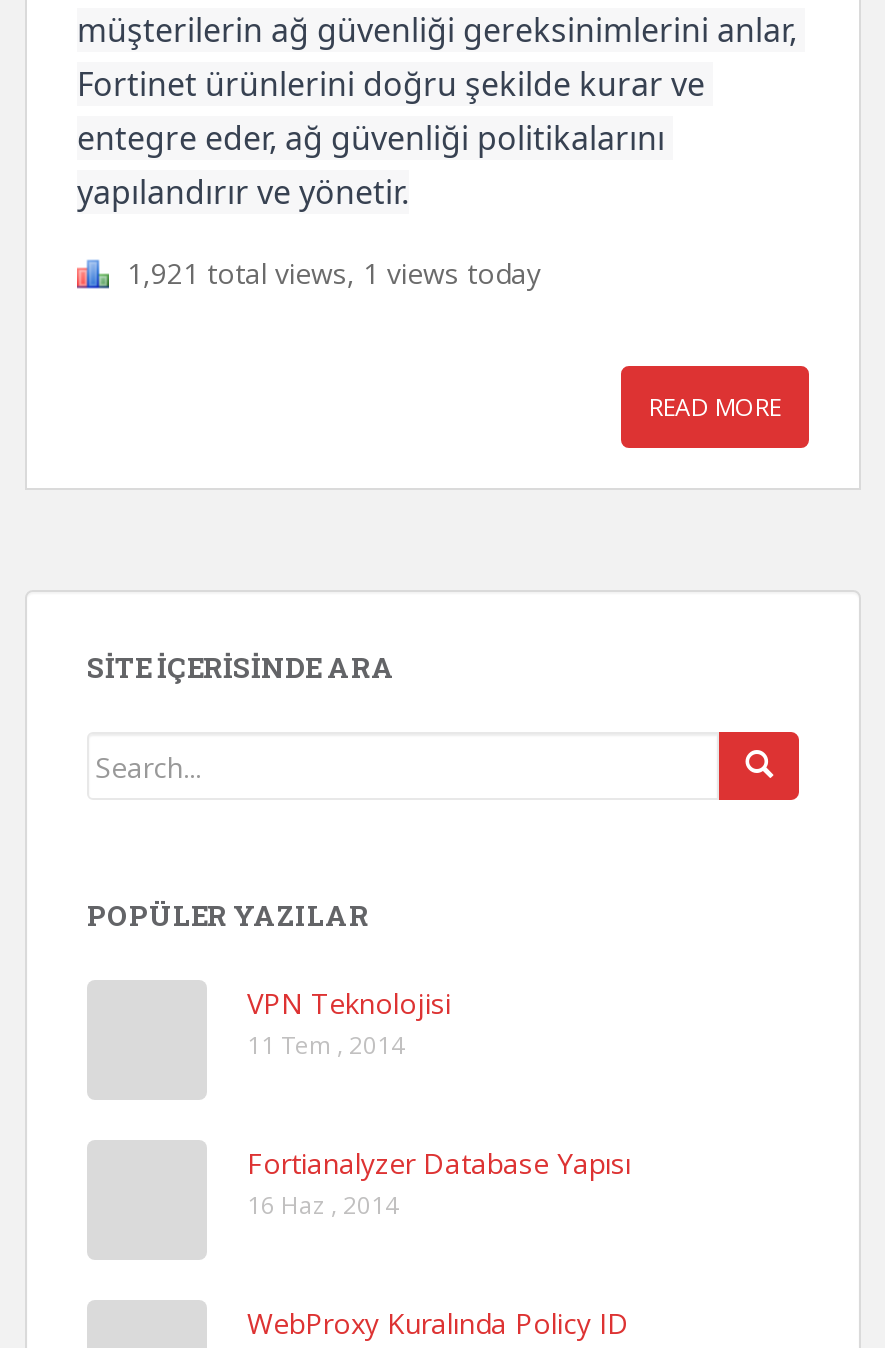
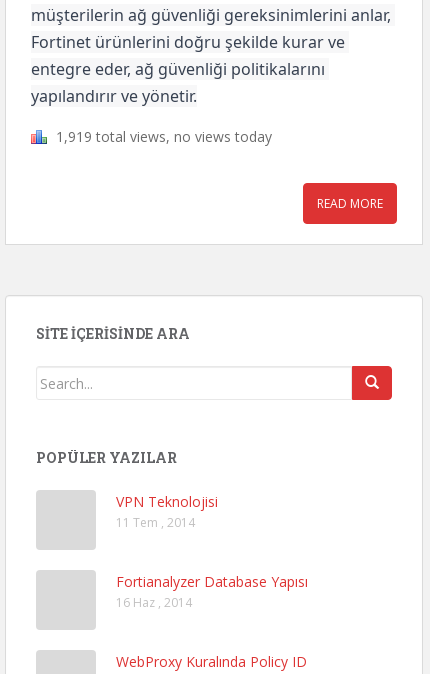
[127,254,541,292] 1,921 total views, 1 views today -> [56,127,272,146] 1,919 total views, no views today

